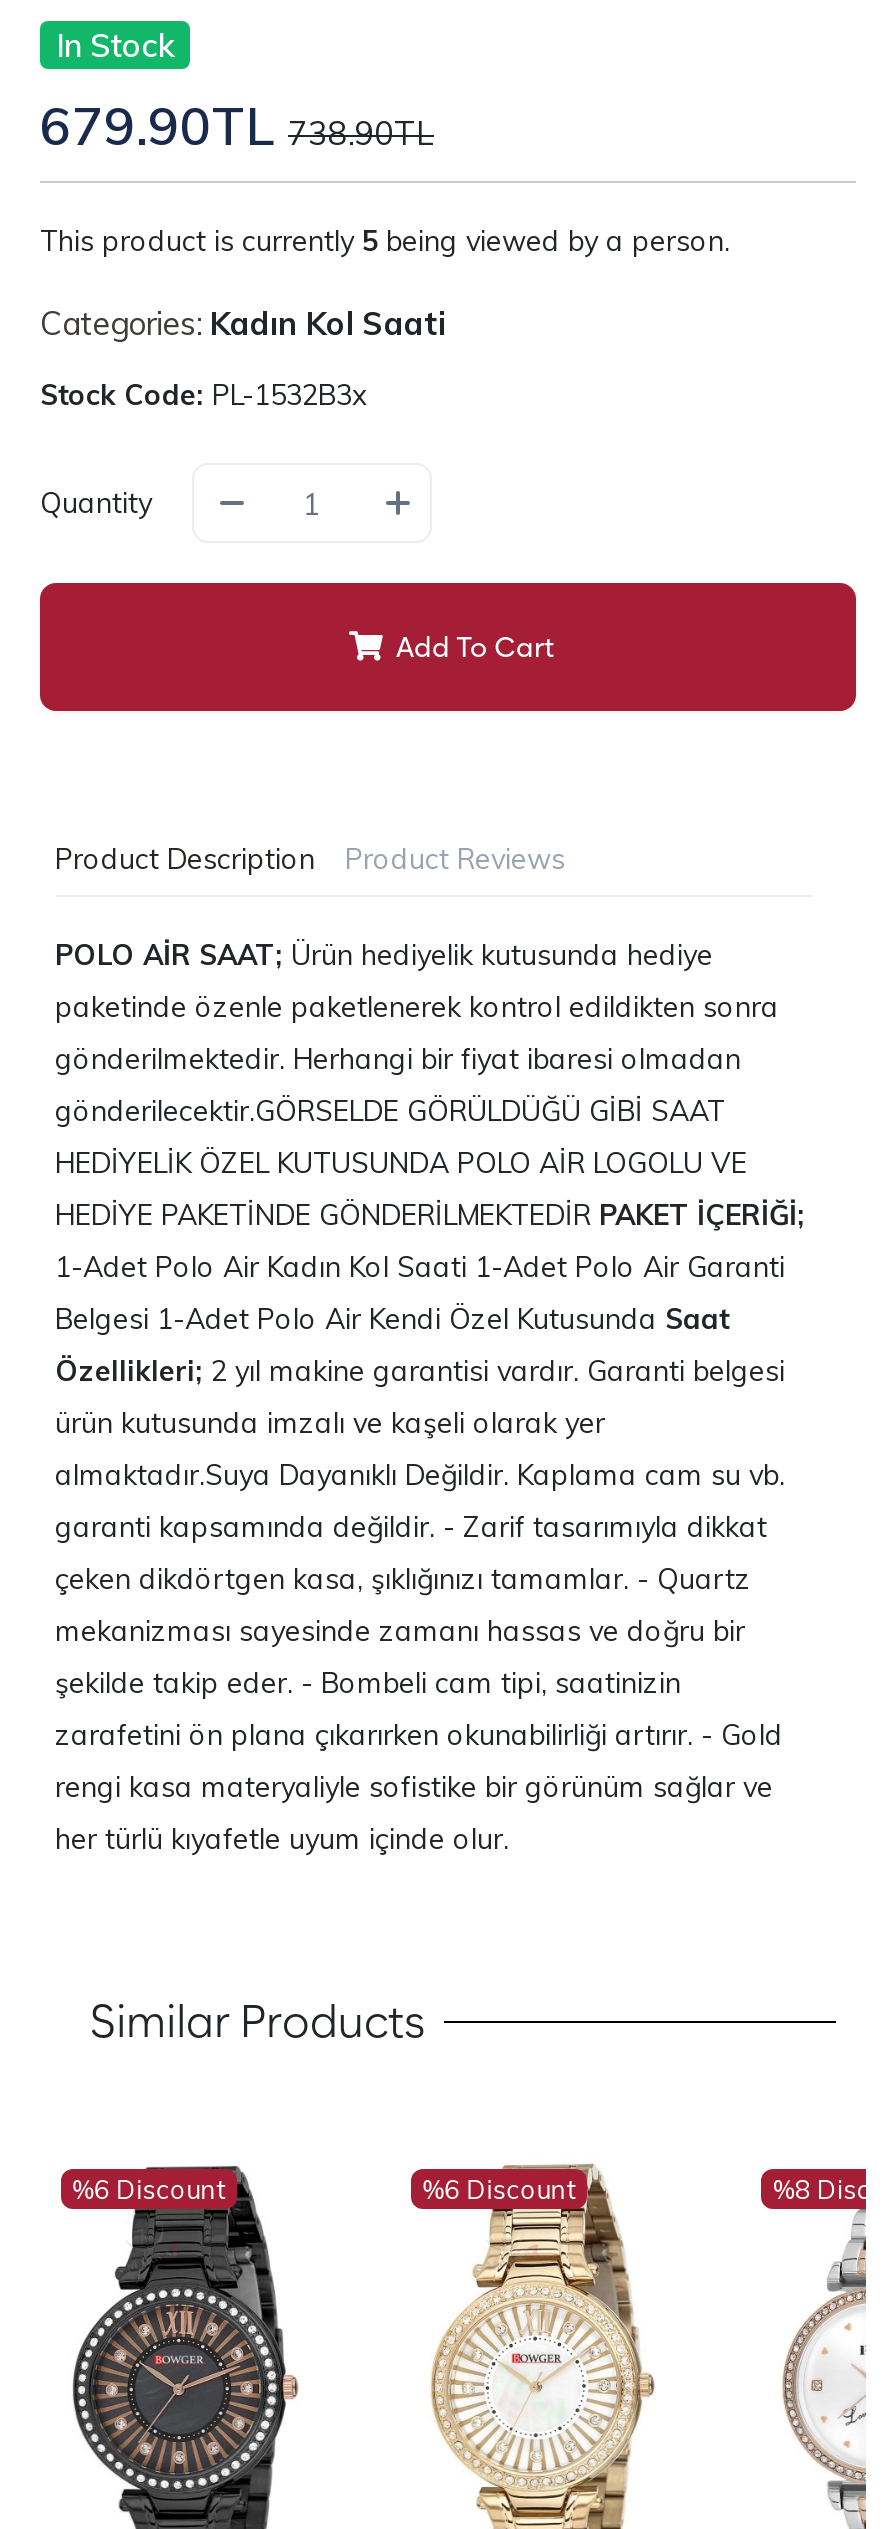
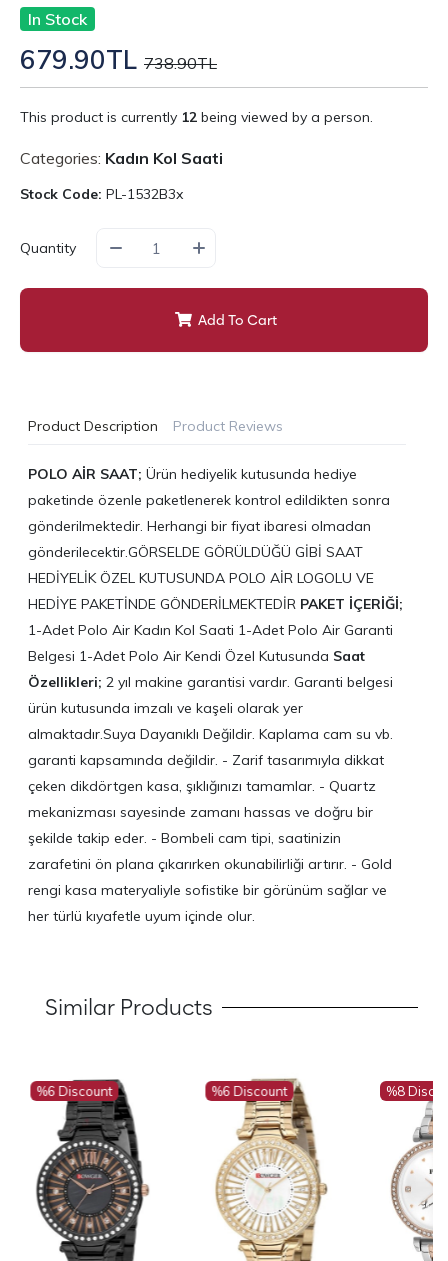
[40,223,730,259] This product is currently 5 being viewed by a person. -> [20,108,373,126] This product is currently 12 being viewed by a person.

